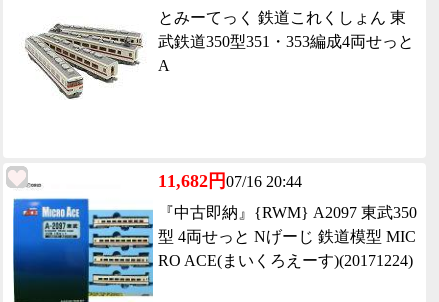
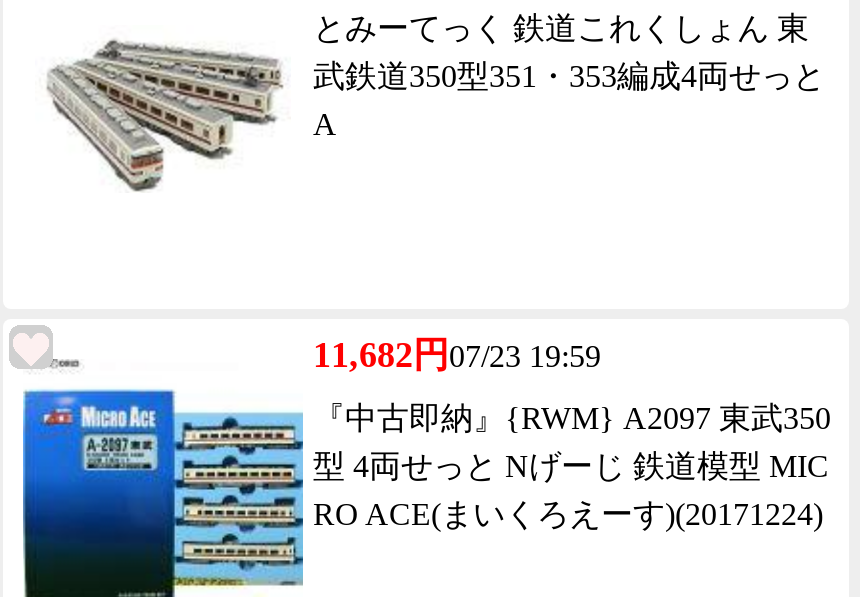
[158,171,302,191] 11,682円07/16 20:44 -> [313,335,601,375] 11,682円07/23 19:59

